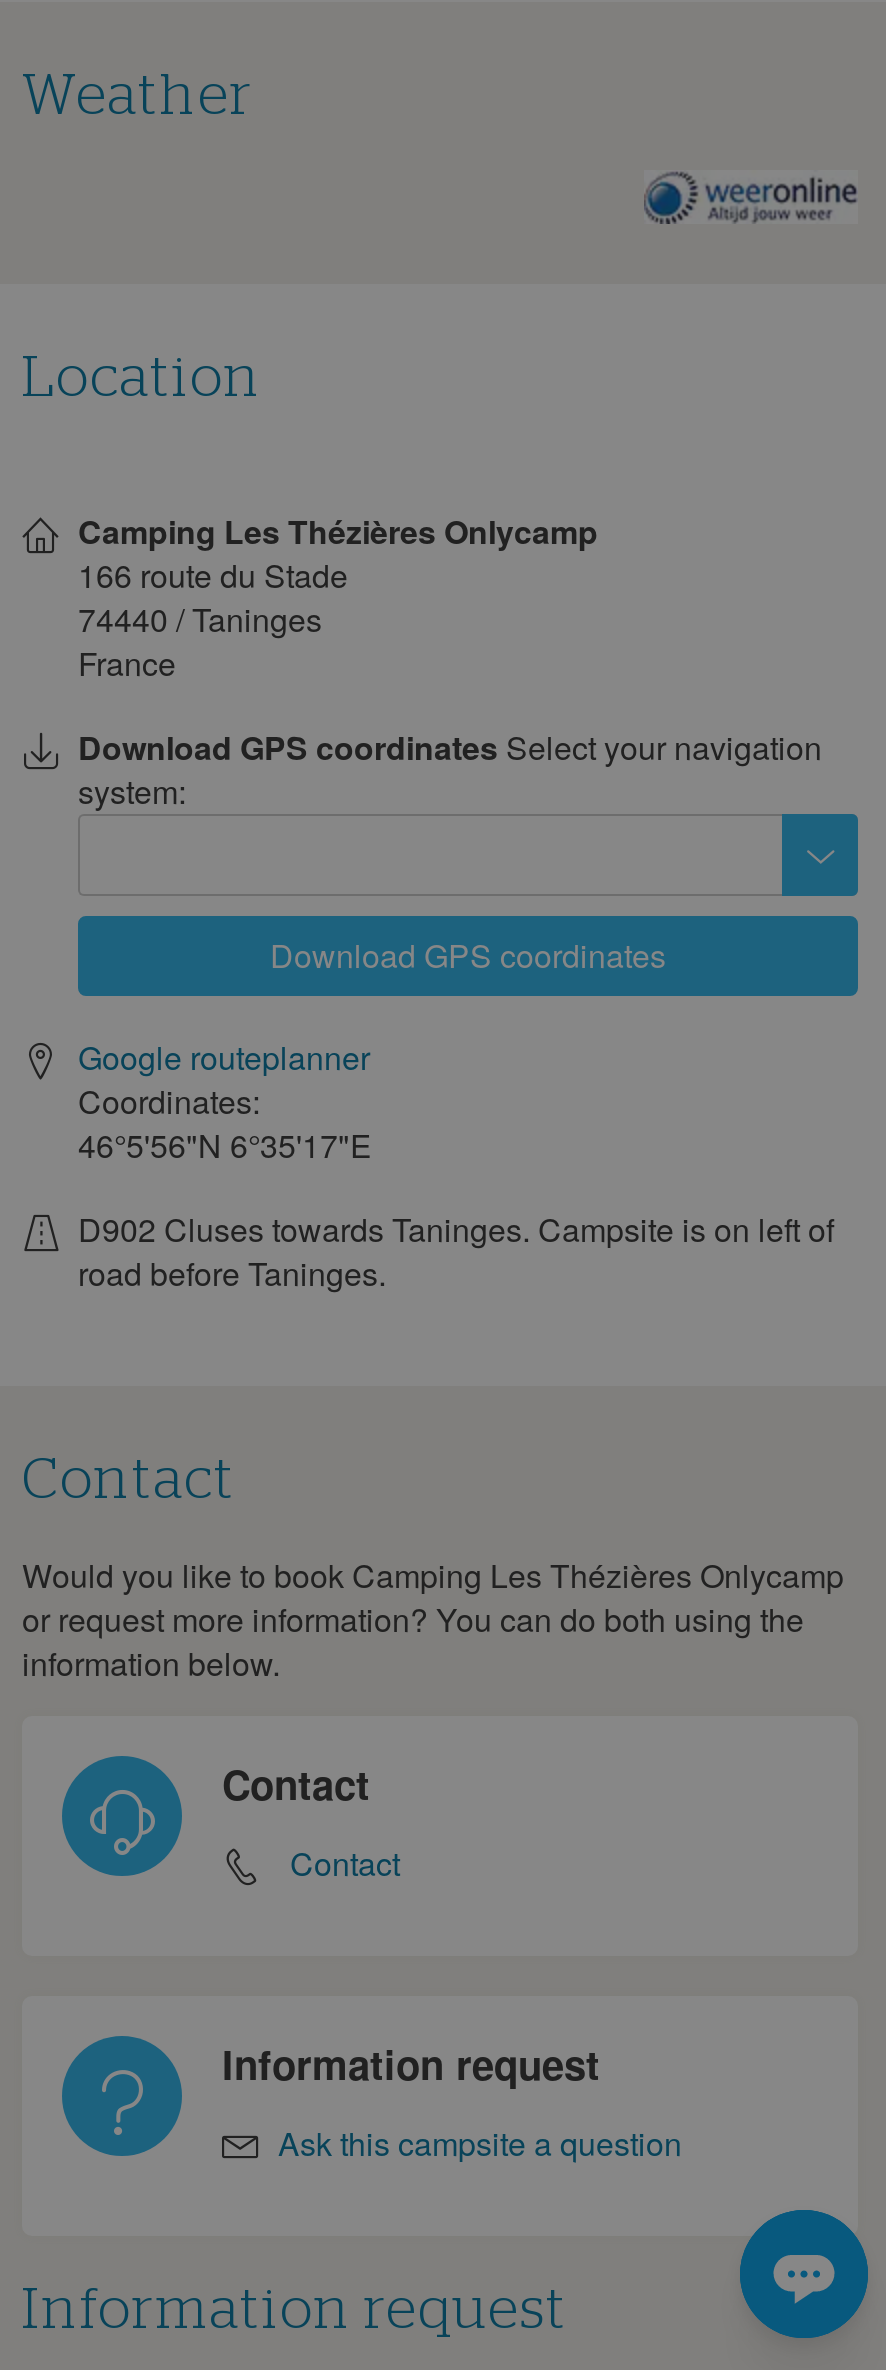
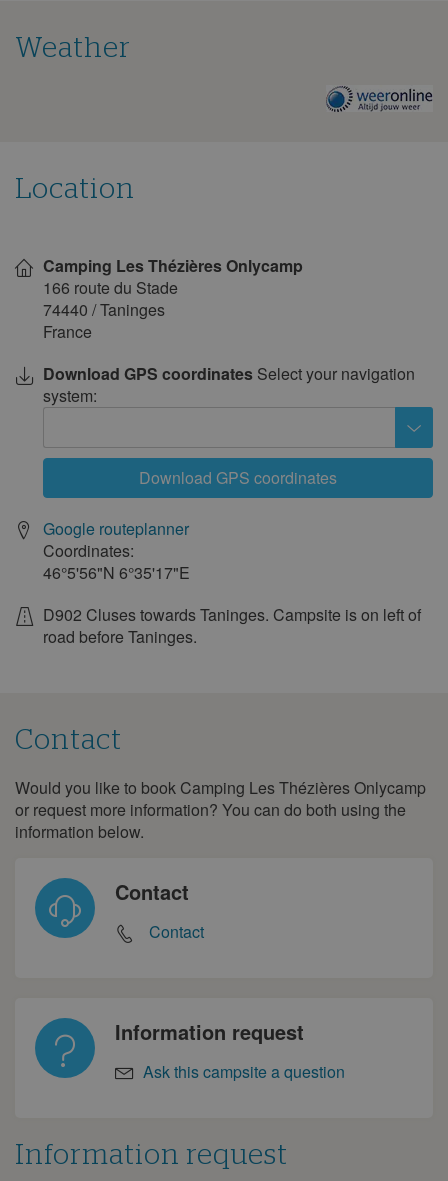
[738,2208,870,2344] [image] -> none

